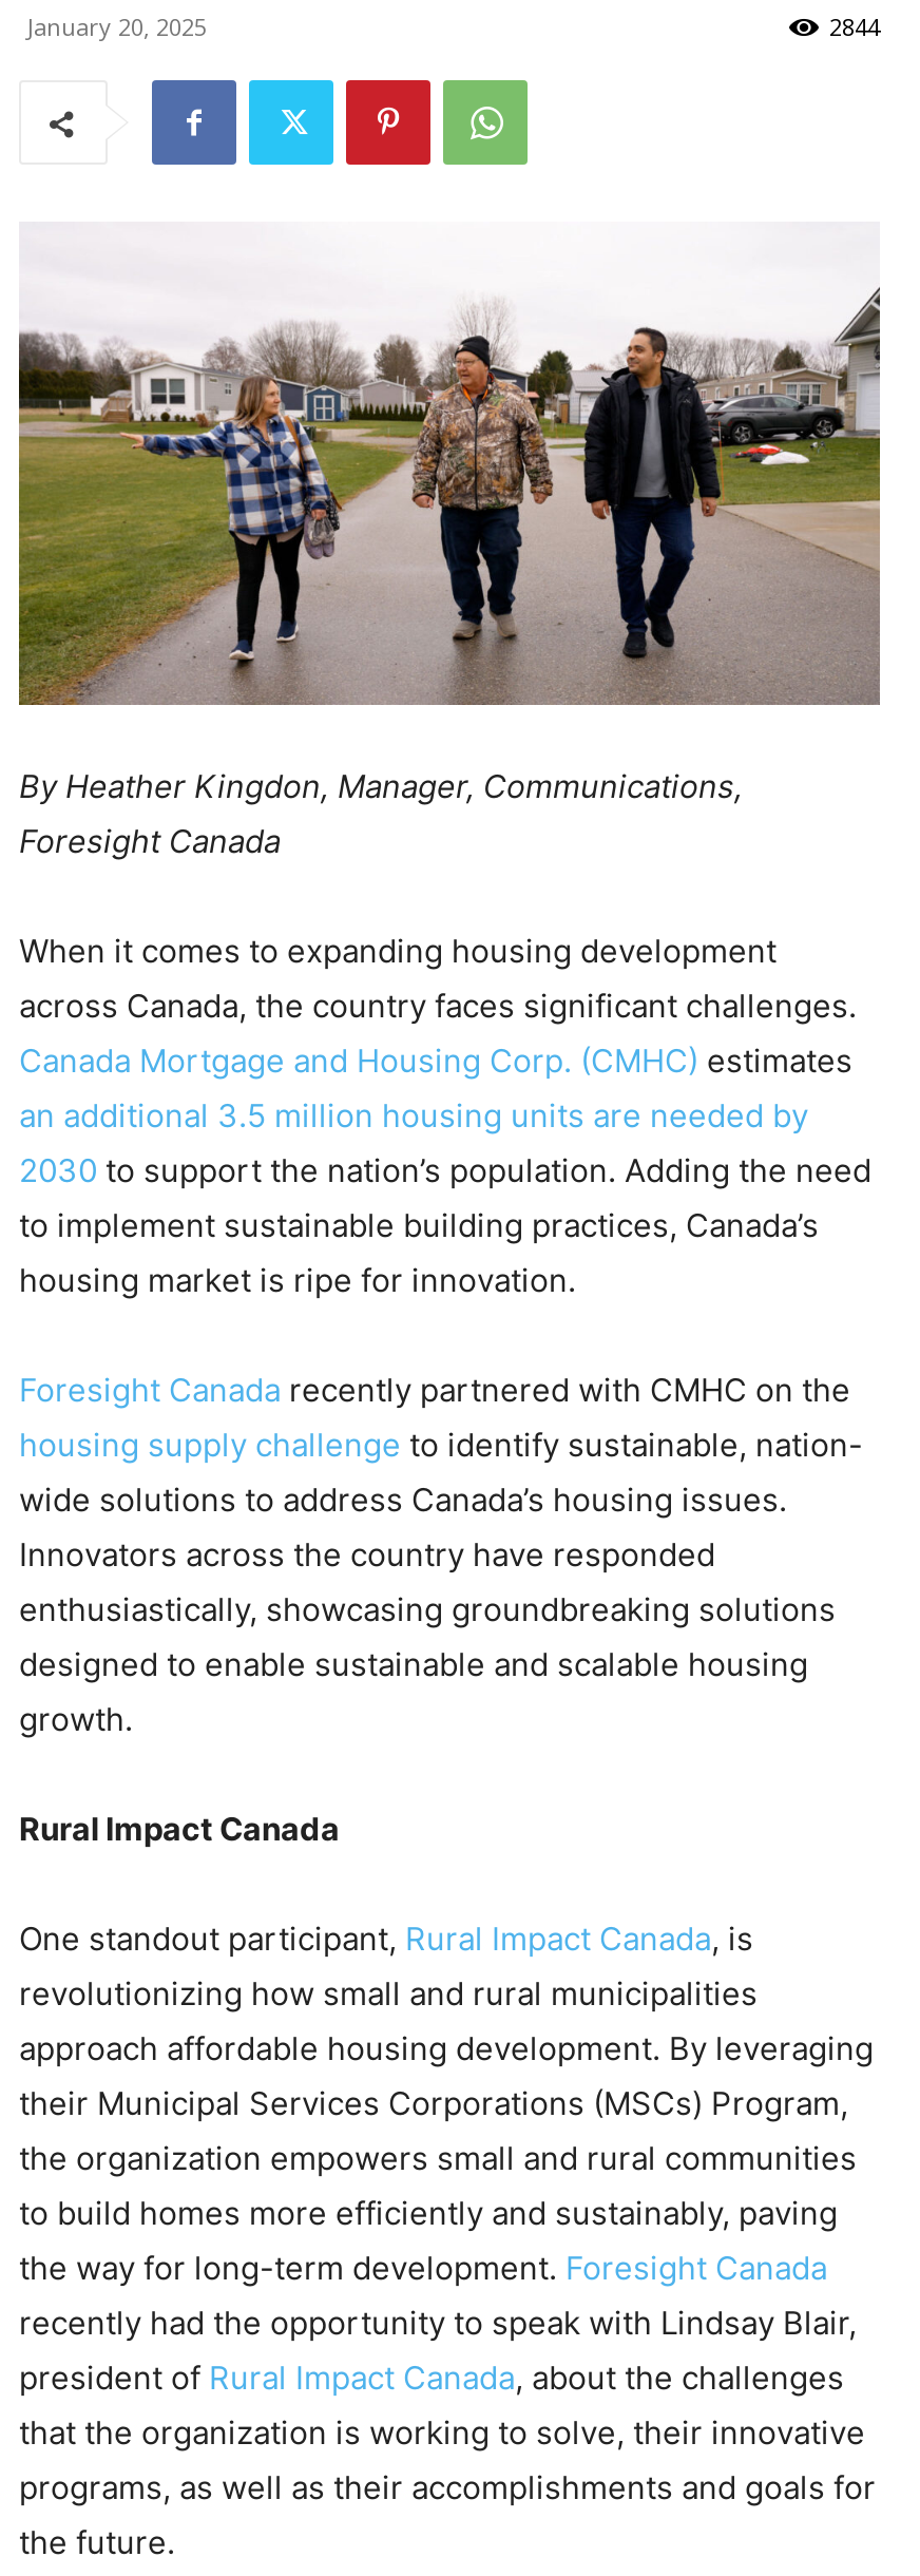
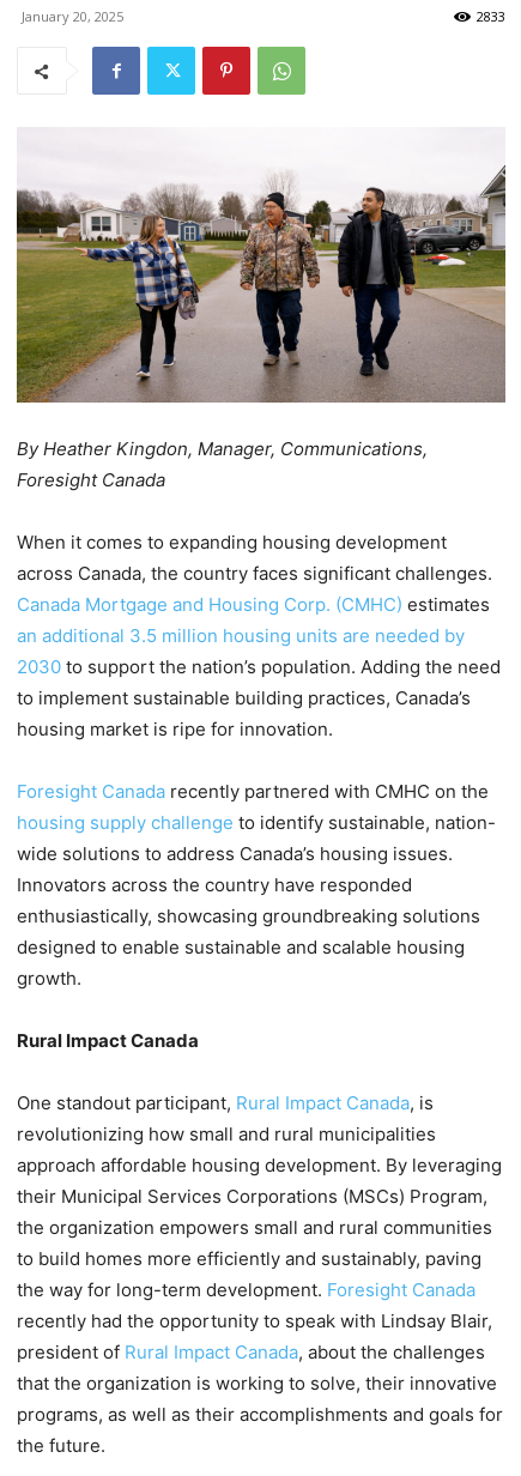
[829,11,880,42] 2844 -> [477,7,505,25] 2833

